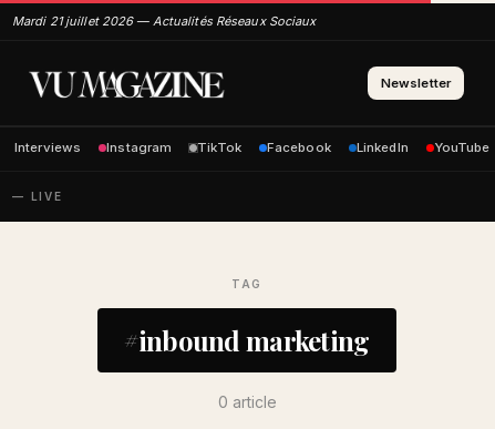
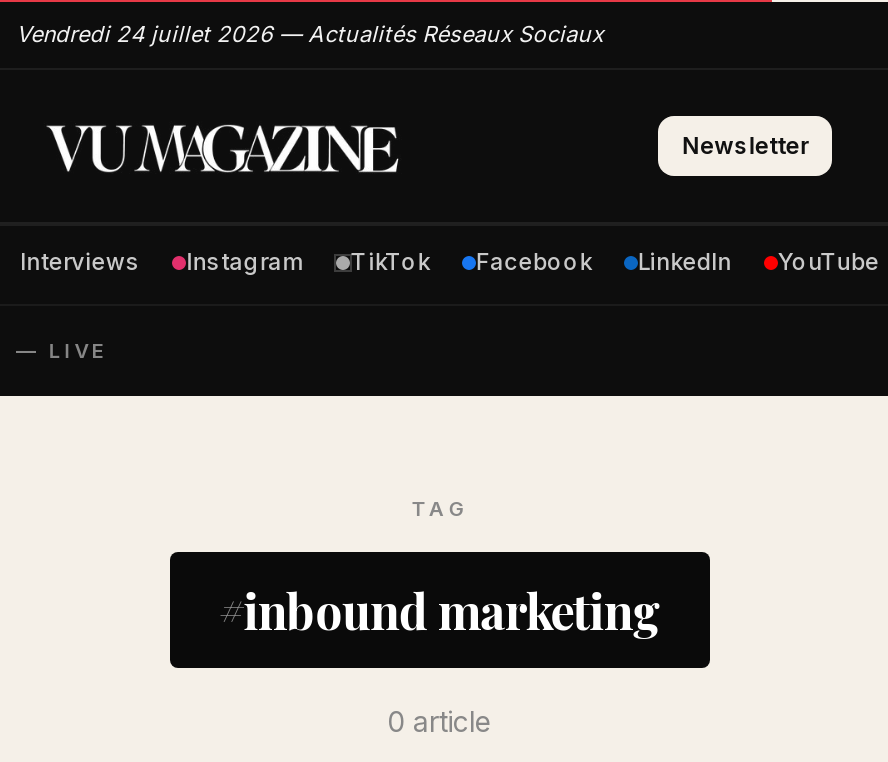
[12,13,316,29] Mardi 21 juillet 2026 — Actualités Réseaux Sociaux -> [16,20,604,48] Vendredi 24 juillet 2026 — Actualités Réseaux Sociaux

